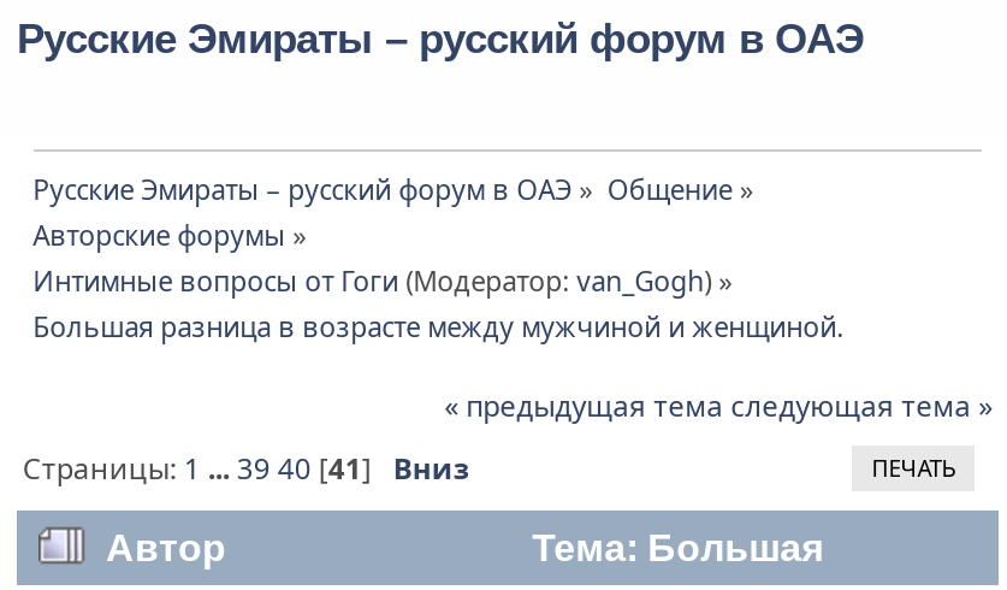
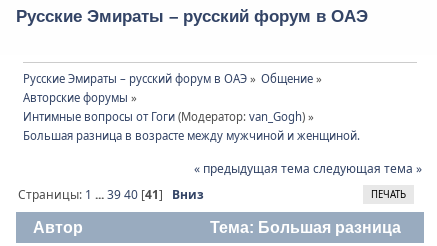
[523,527,823,568] Тема: Большая -> [206,219,401,236] Тема: Большая разница

